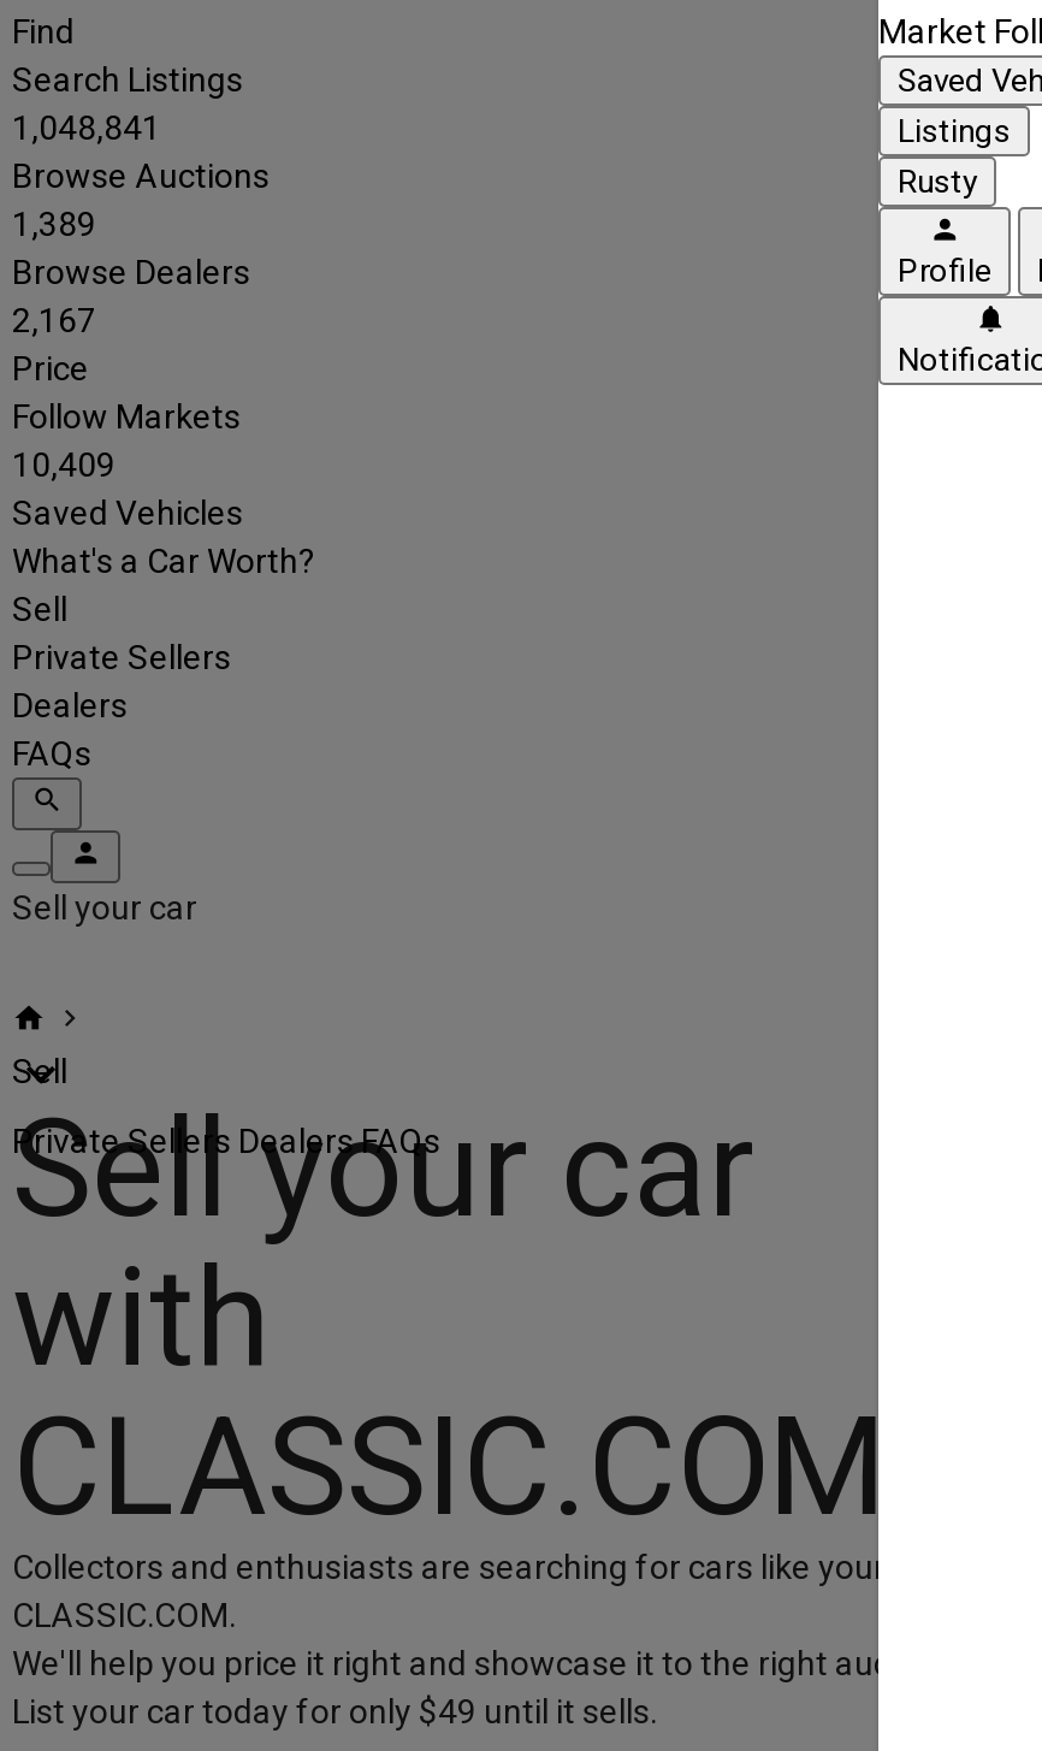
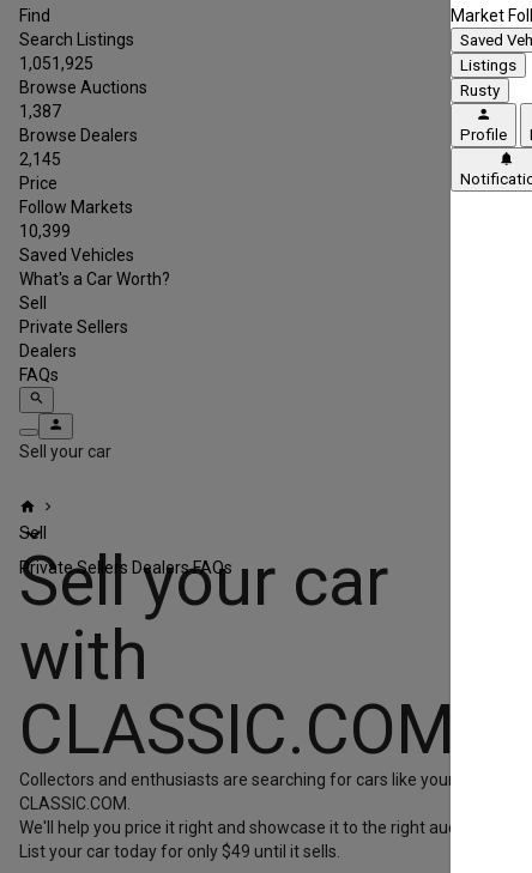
[12,108,161,147] 1,048,841 -> [19,54,93,73] 1,051,925
[12,205,96,243] 1,389 -> [19,102,61,121] 1,387
[12,301,96,339] 2,167 -> [19,150,61,169] 2,145
[12,445,116,484] 10,409 -> [19,222,71,241] 10,399

